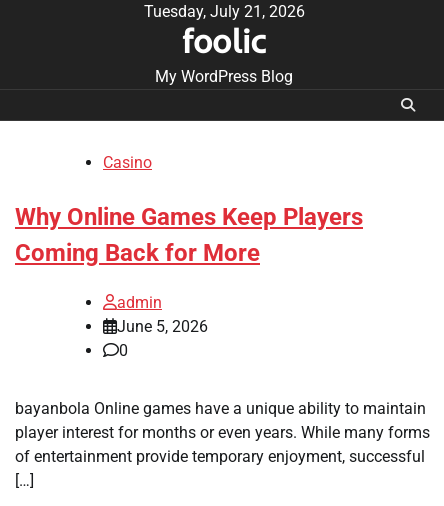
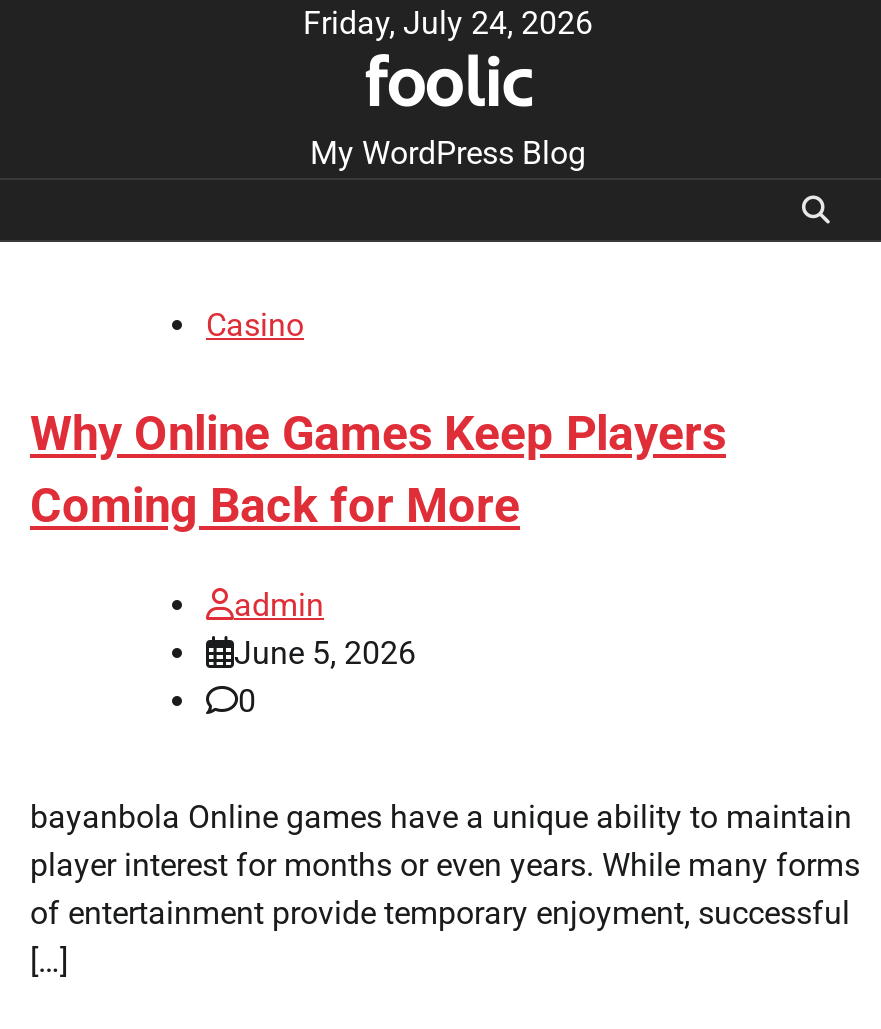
[143,2,304,21] Tuesday, July 21, 2026 -> [303,4,593,42] Friday, July 24, 2026

